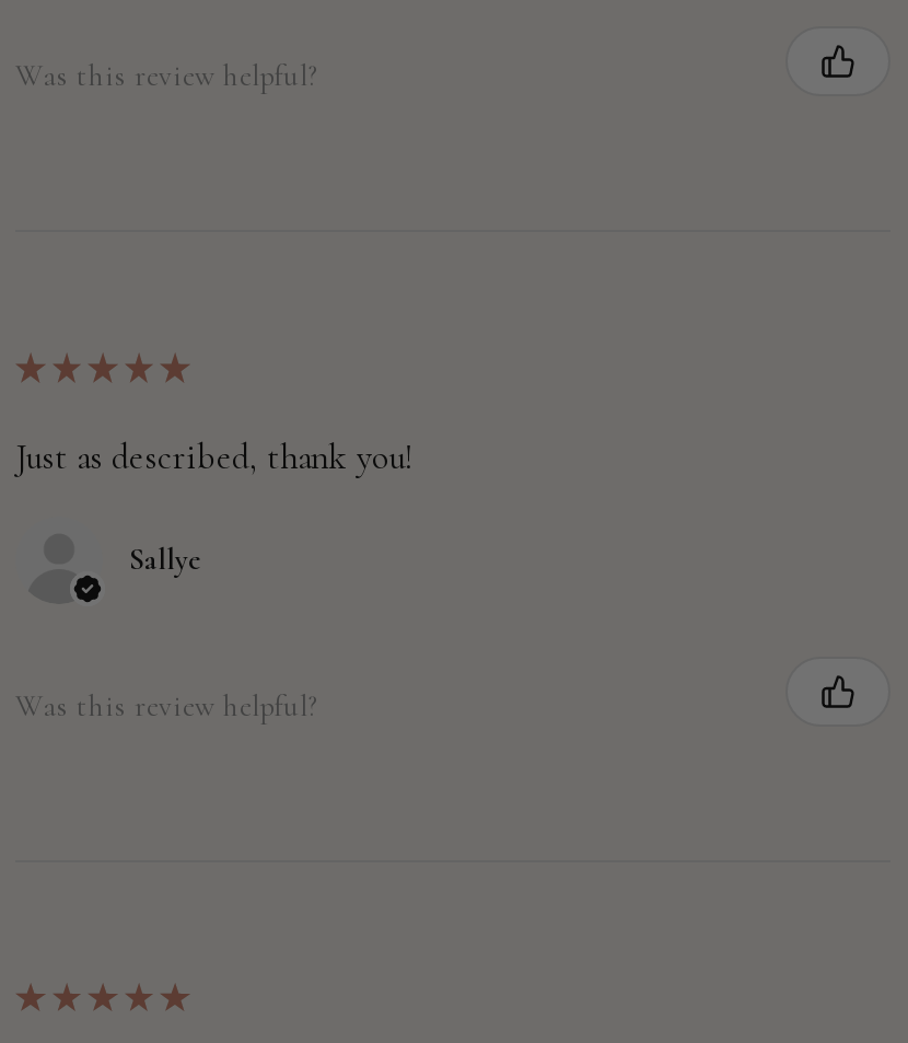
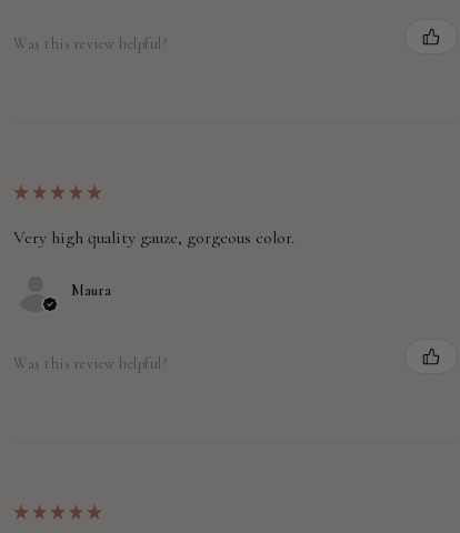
[15,435,416,479] Just as described, thank you! -> [13,227,294,249] Very high quality gauze, gorgeous color.
[129,541,201,578] Sallye -> [71,281,111,299] Maura

